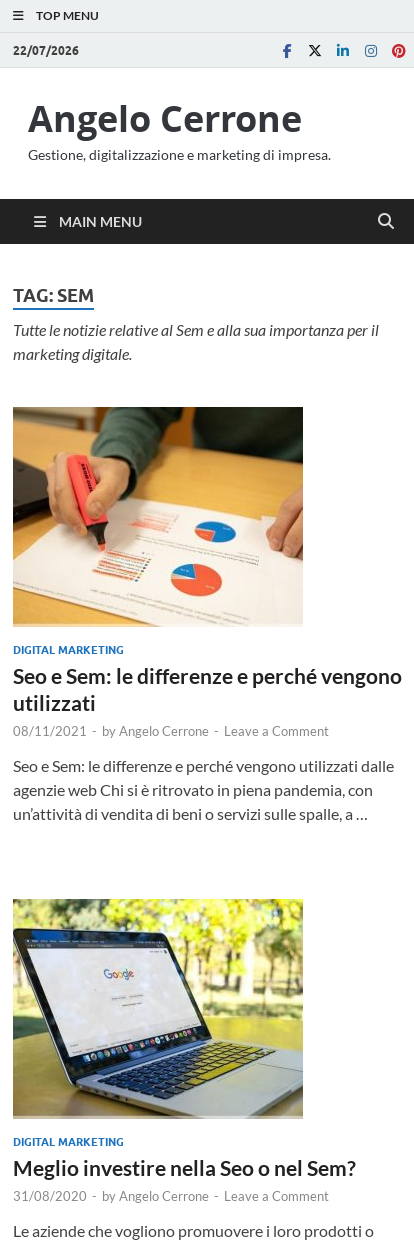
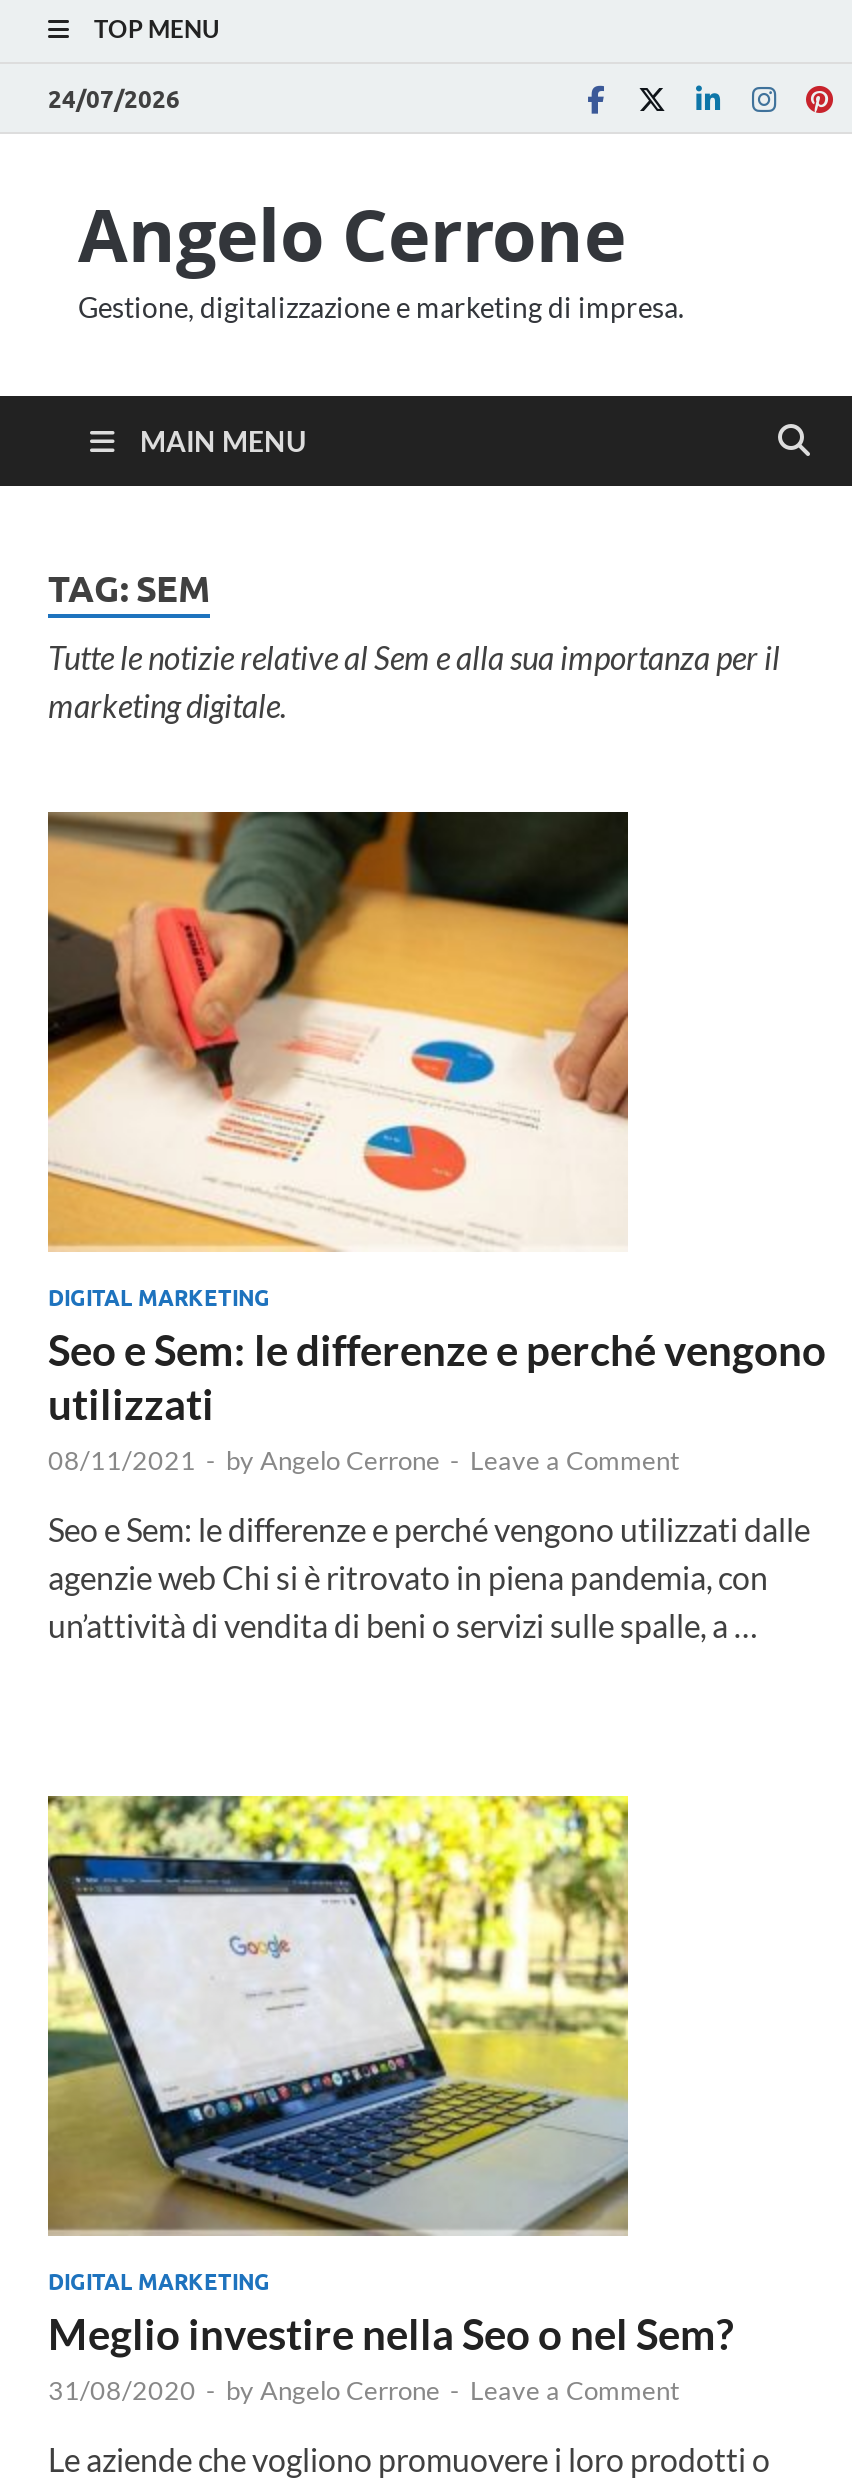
[13,42,79,57] 22/07/2026 -> [48,83,180,113] 24/07/2026

